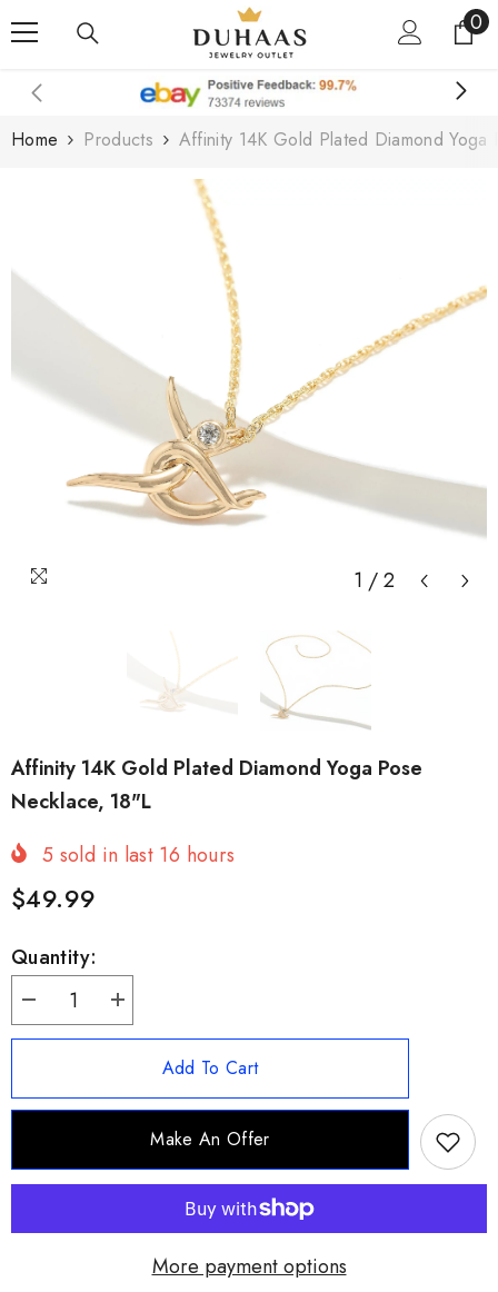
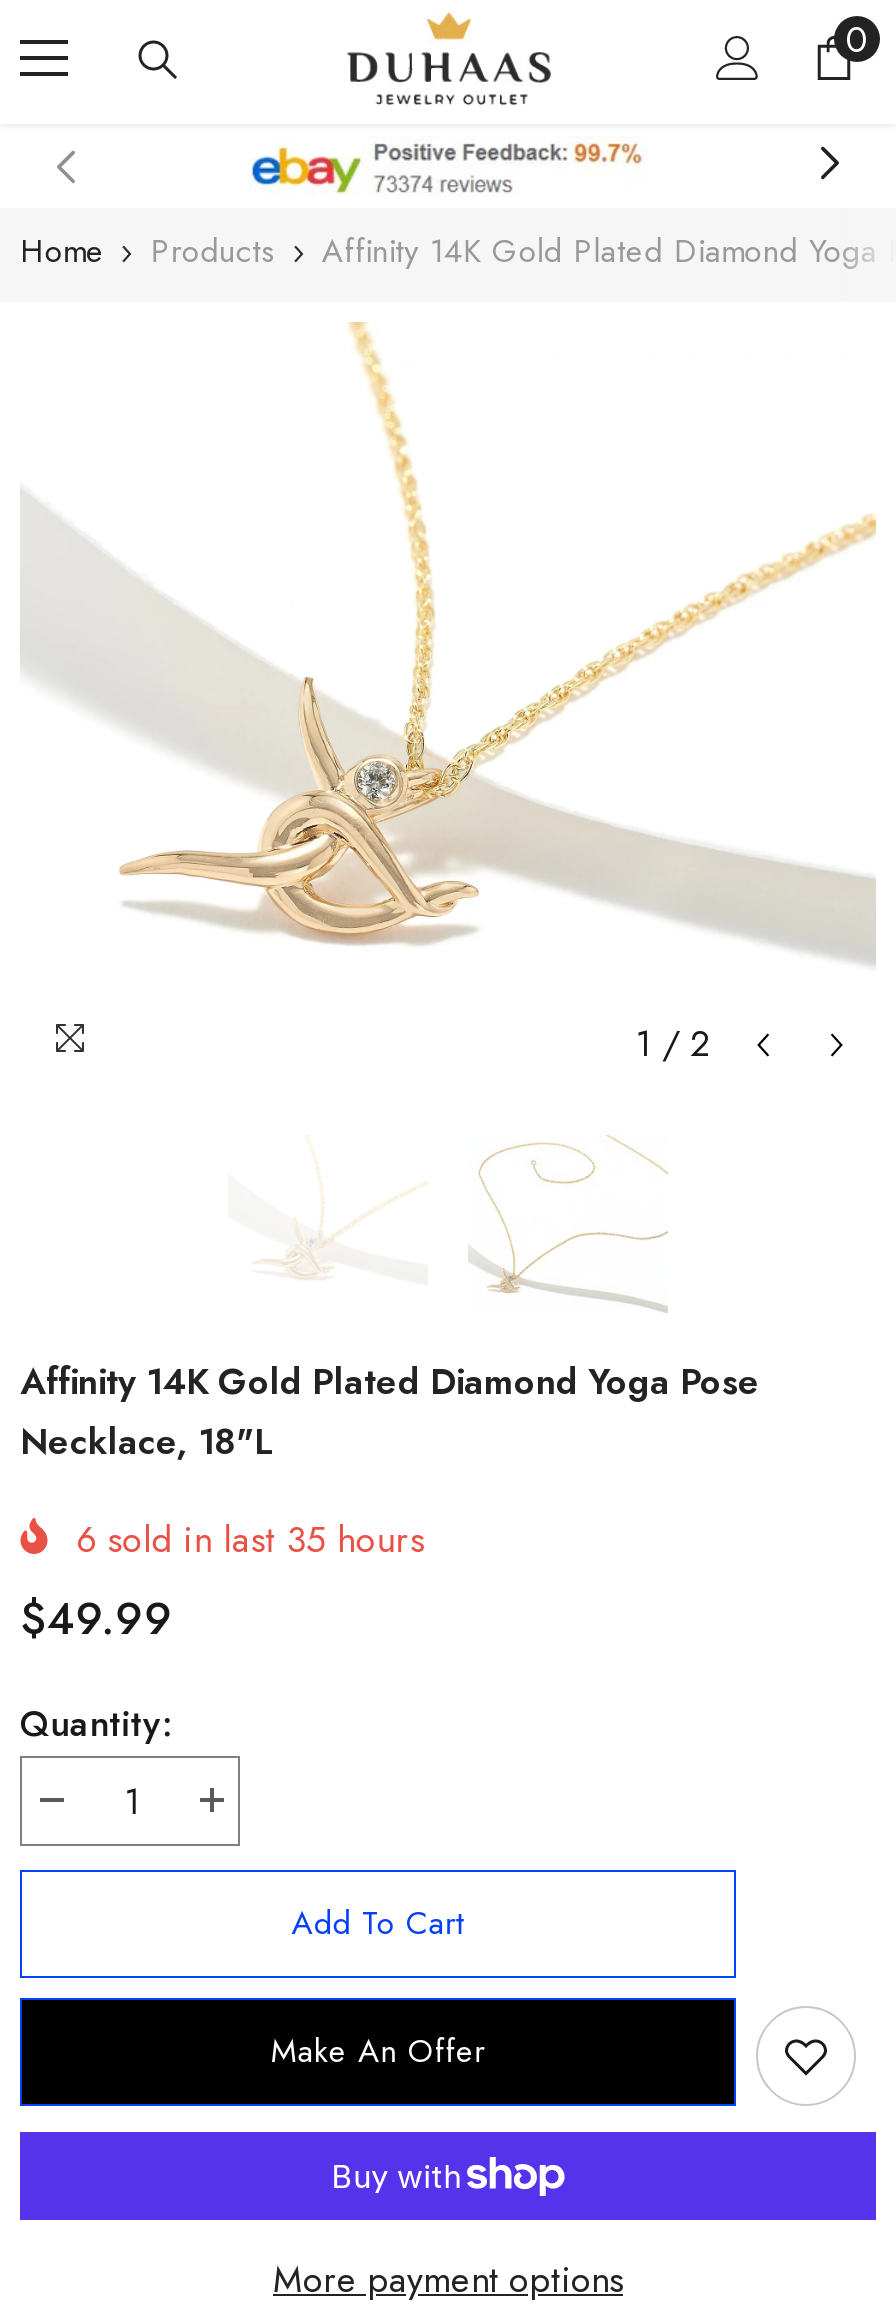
[42,841,235,870] 5 sold in last 16 hours -> [76,1513,425,1565] 6 sold in last 35 hours

